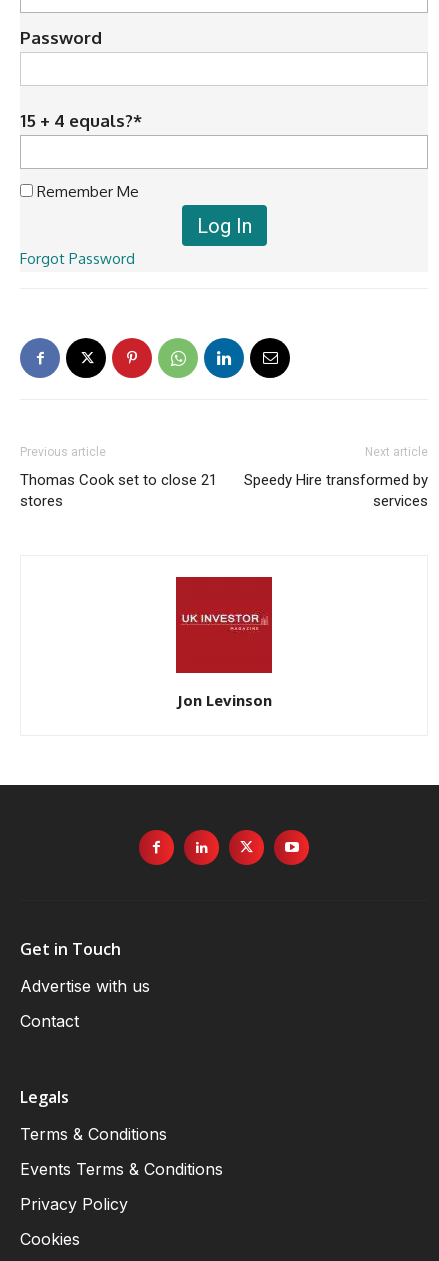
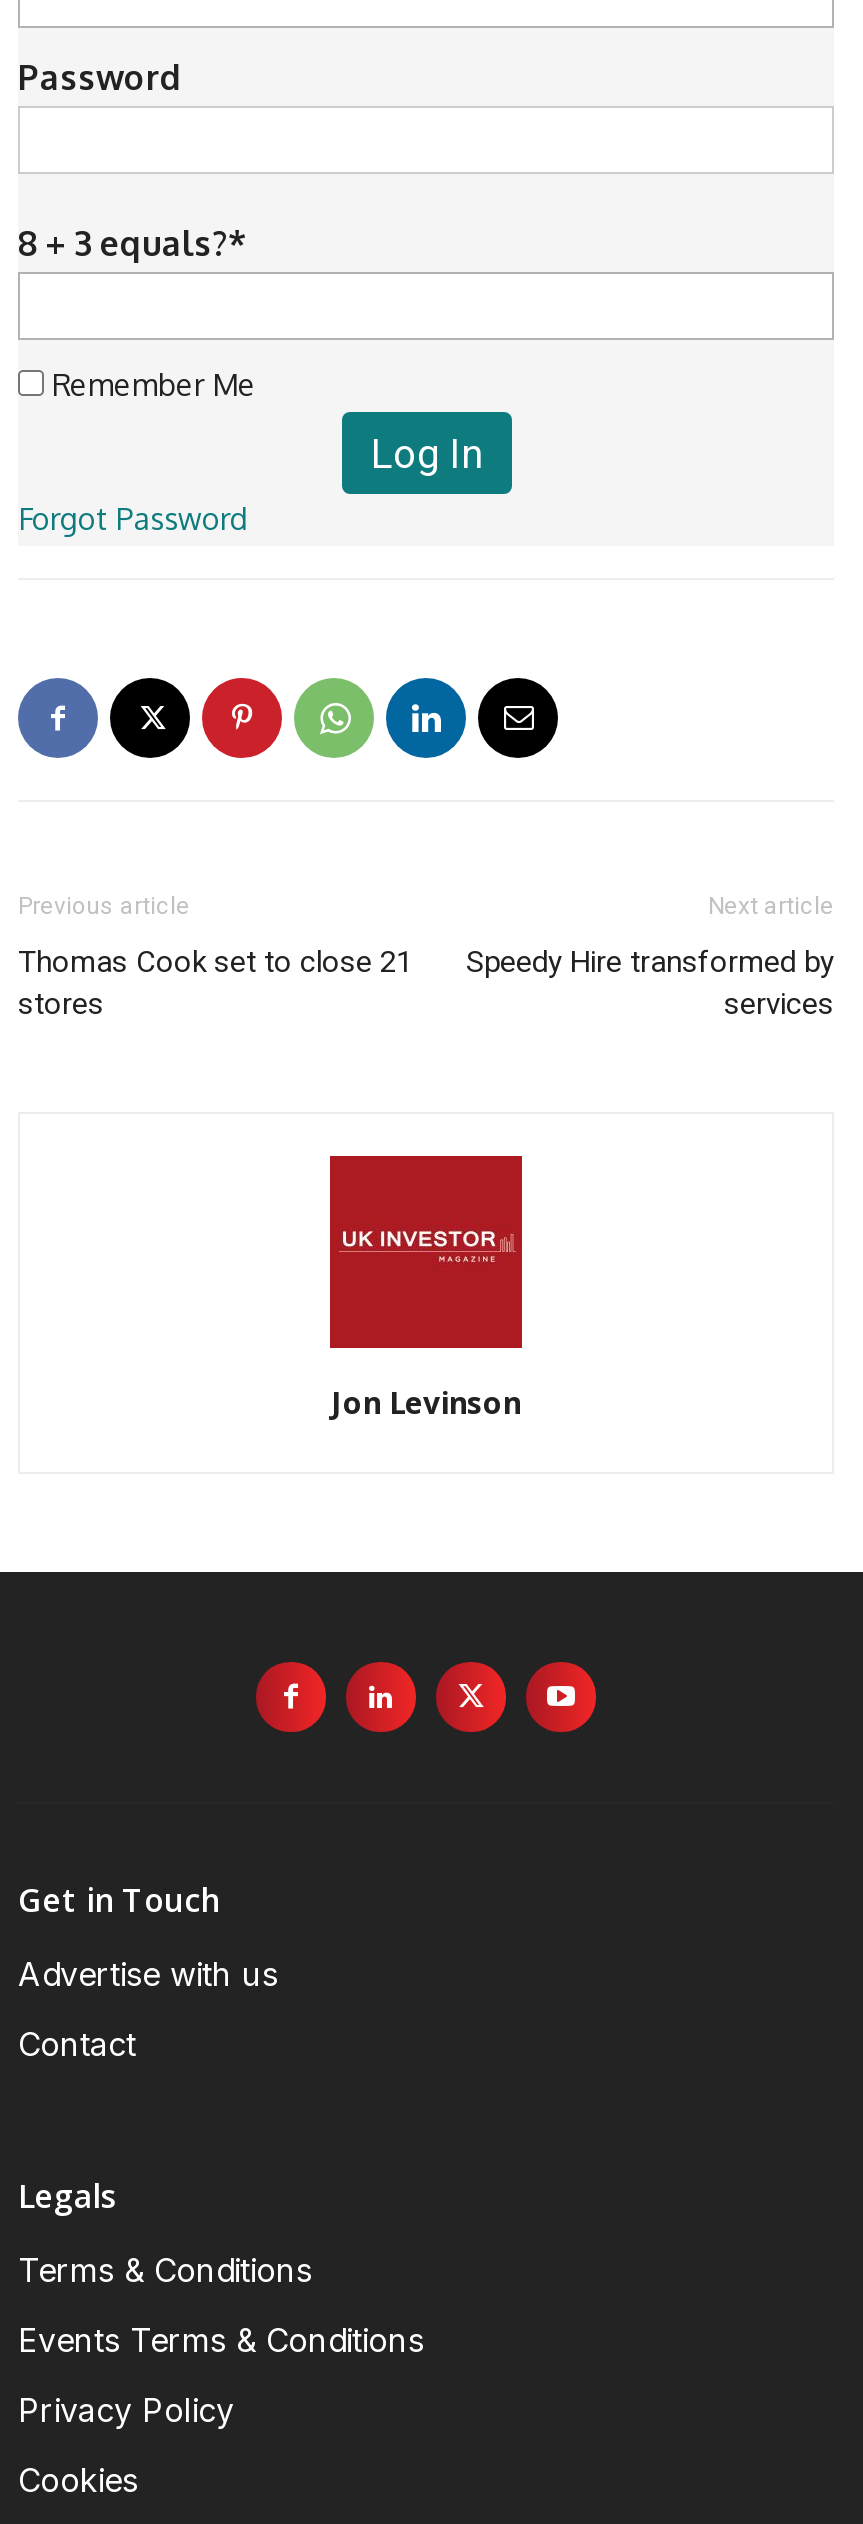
[20,110,142,131] 15 + 4 equals?* -> [18,223,246,265] 8 + 3 equals?*

